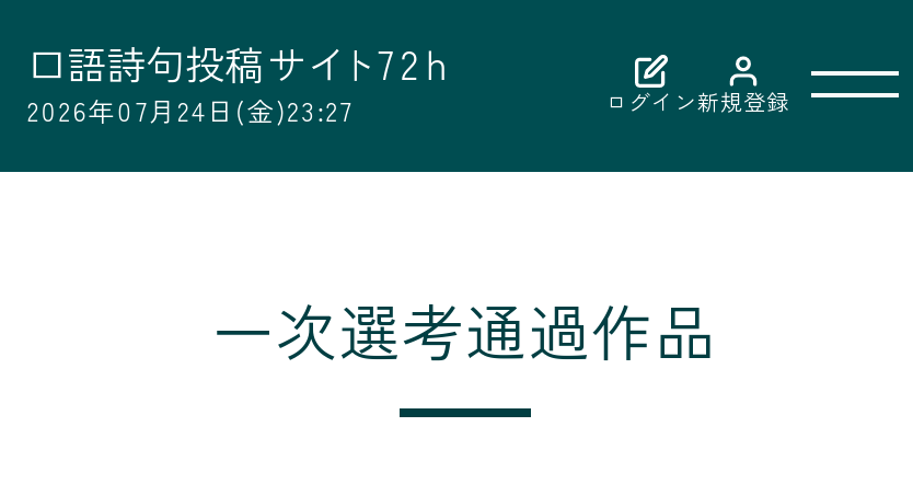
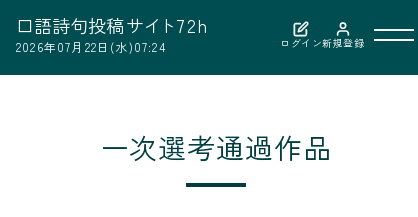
[27,90,353,127] 2026年07月24日(金)23:27 -> [16,37,166,54] 2026年07月22日(水)07:24

